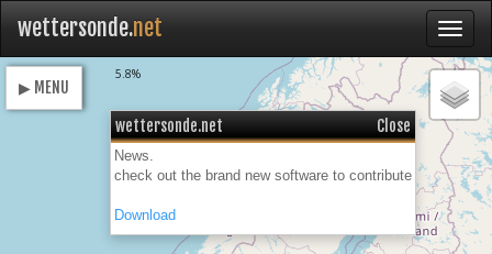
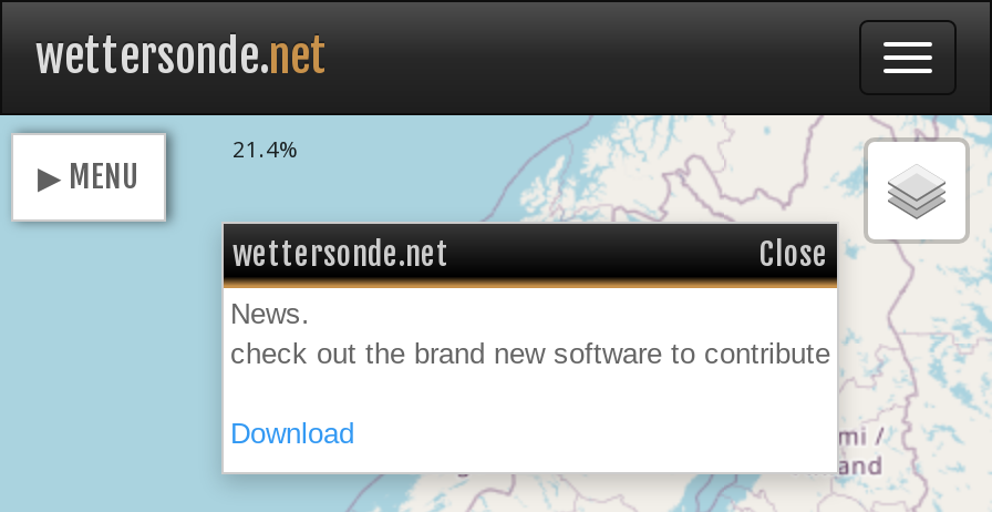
[115,66,141,81] 5.8% -> [232,133,297,164] 21.4%

